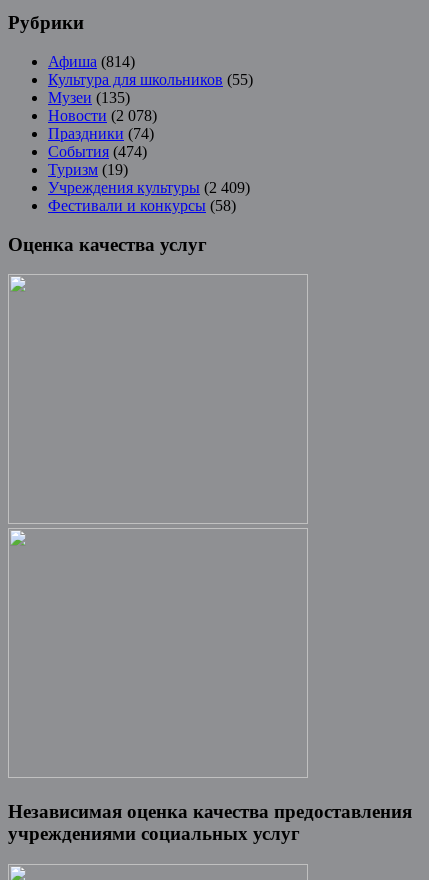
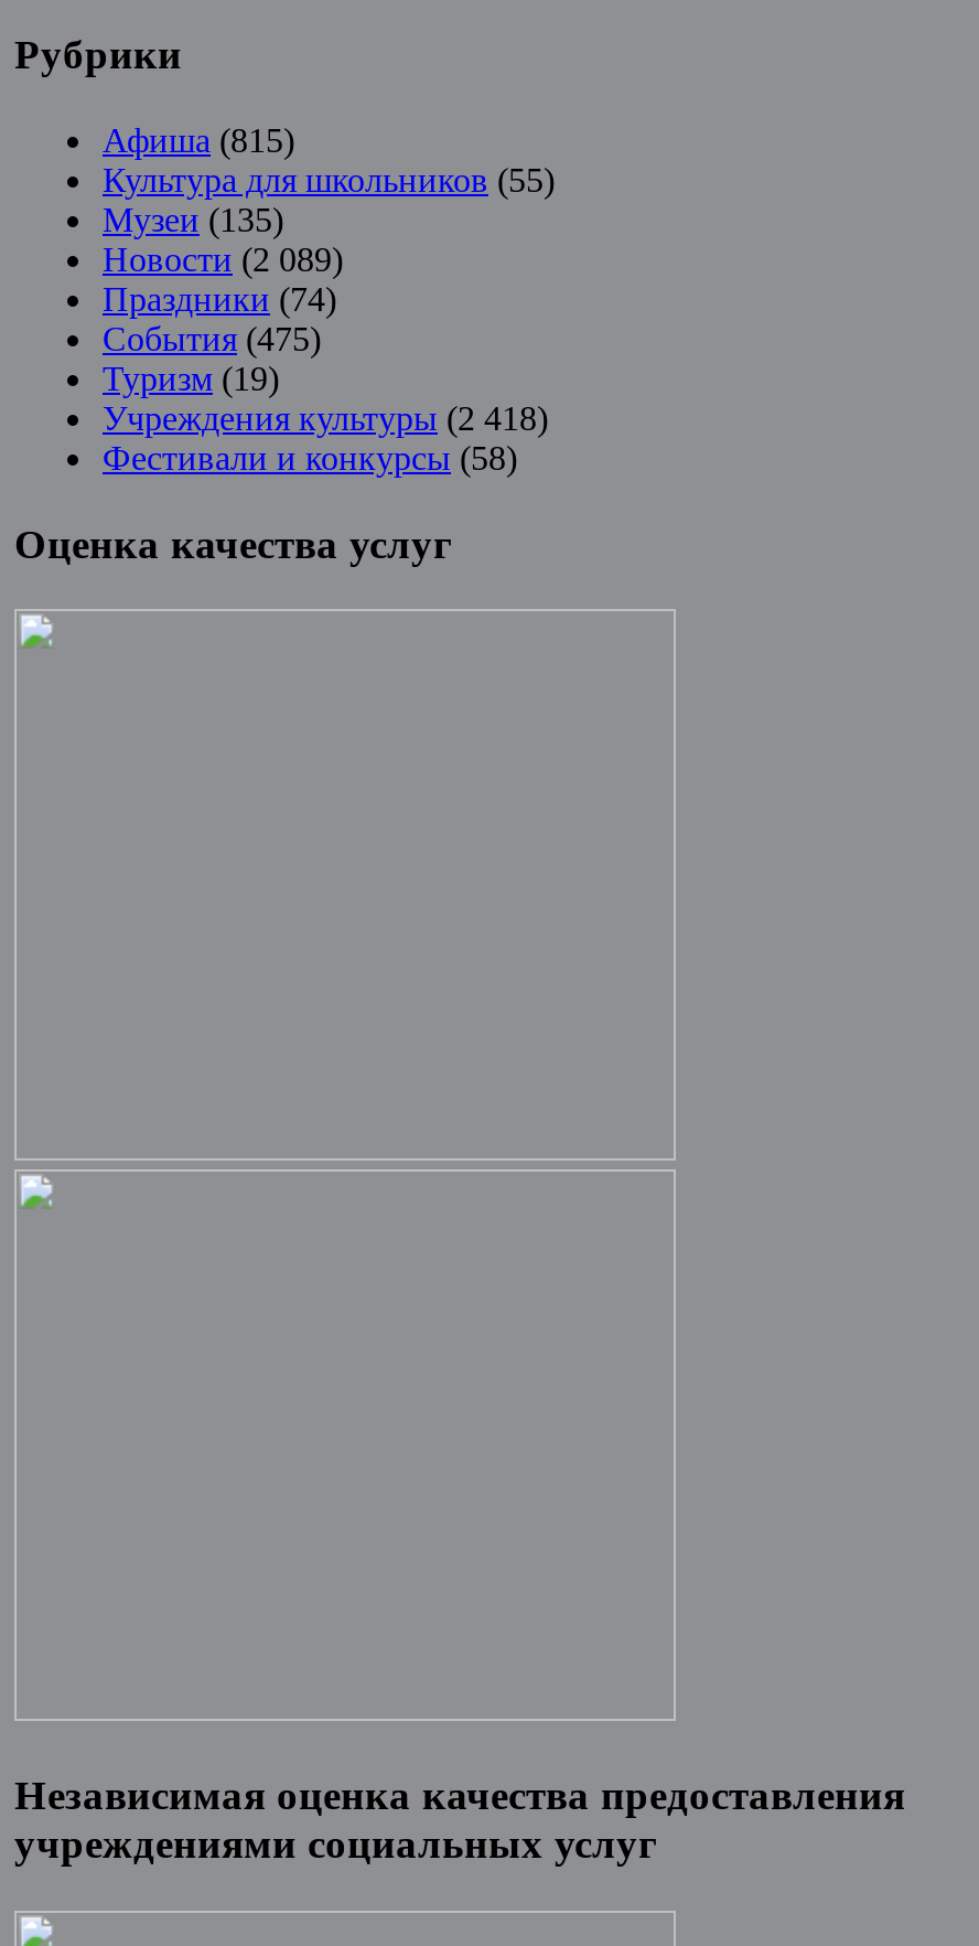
[48,53,135,70] Афиша (814) -> [103,121,294,159] Афиша (815)
[48,107,157,124] Новости (2 078) -> [103,240,343,278] Новости (2 089)
[48,143,147,160] События (474) -> [103,320,321,357] События (475)
[48,179,250,196] Учреждения культуры (2 409) -> [103,399,548,437] Учреждения культуры (2 418)

